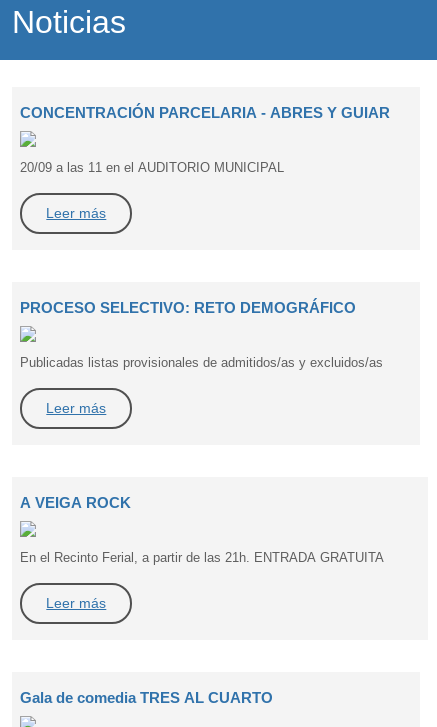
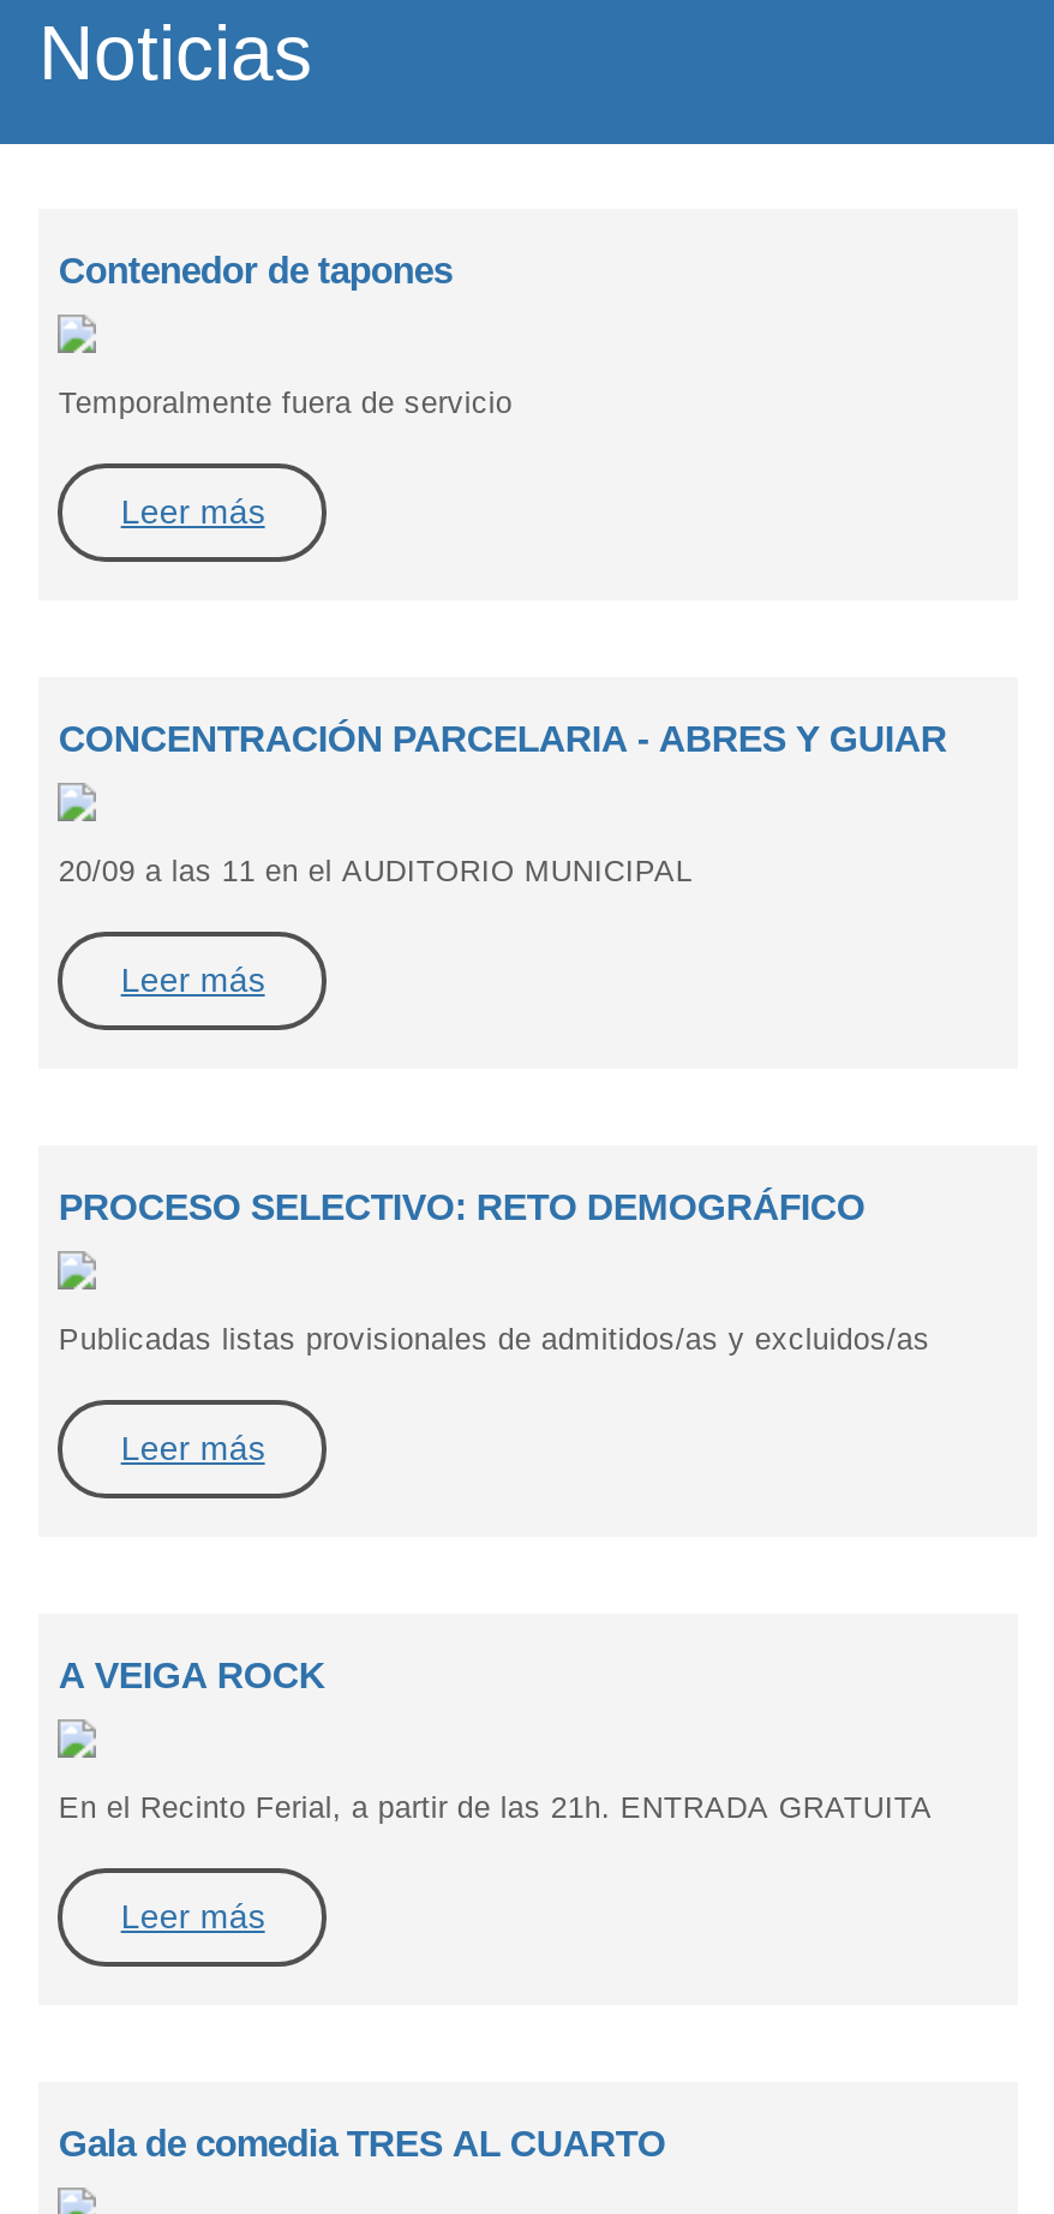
none -> [58,250,512,531] Contenedor de tapones | Temporalmente fuera de servicio | Leer más

